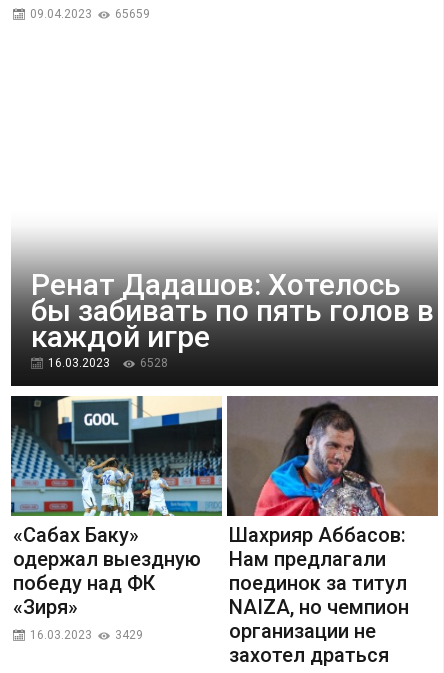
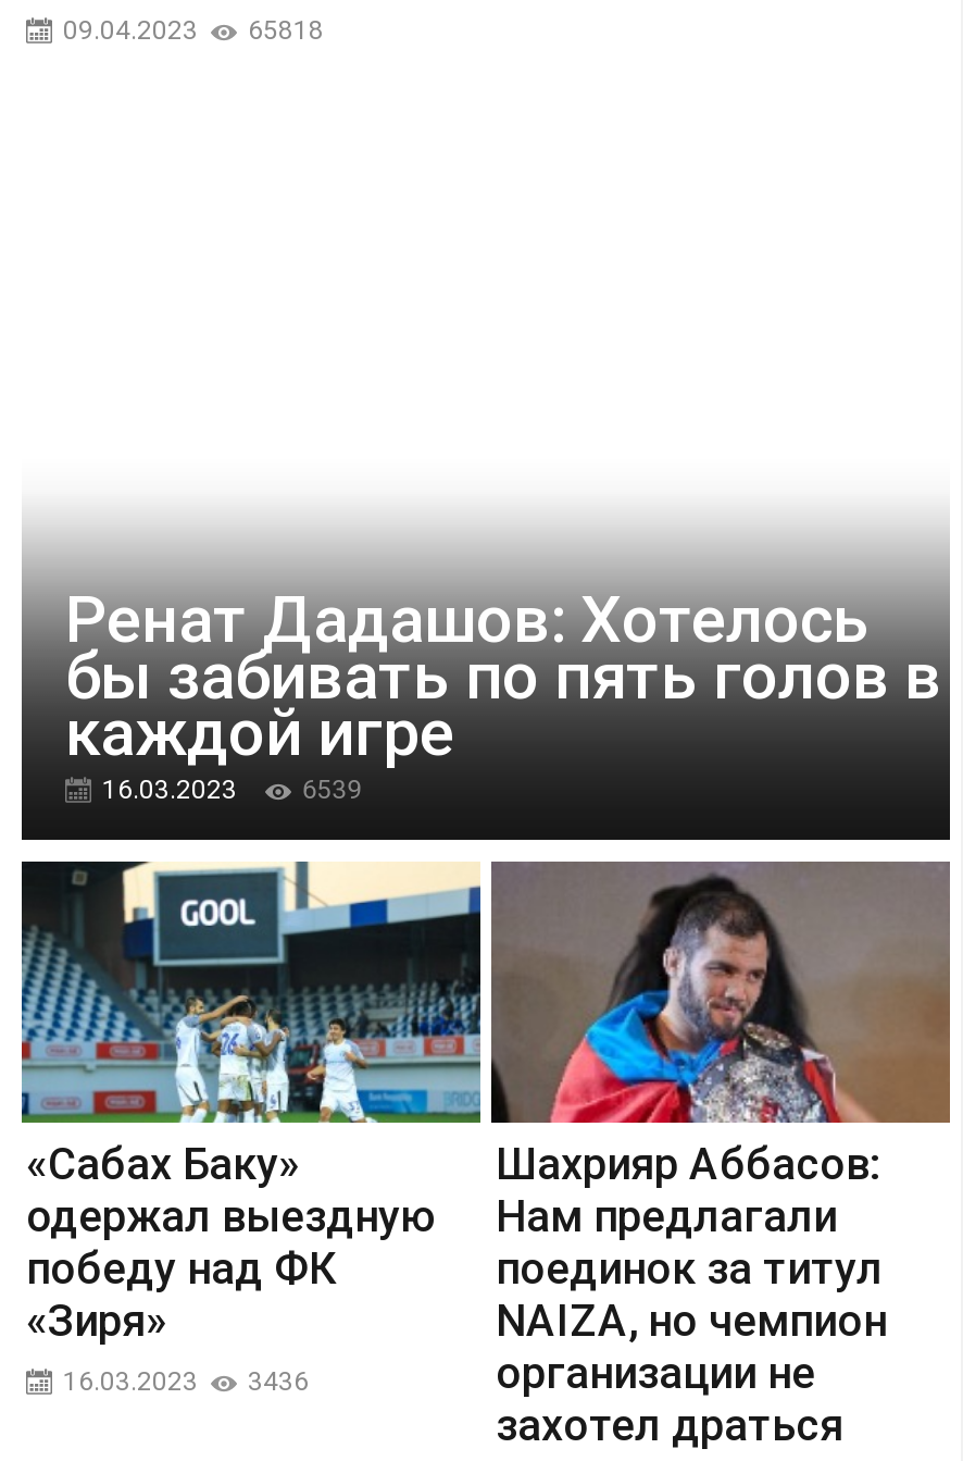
[30,7,150,21] 09.04.2023 65659 -> [63,15,324,45] 09.04.2023 65818
[140,356,168,370] 6528 -> [302,774,363,805] 6539
[30,628,143,642] 16.03.2023 3429 -> [63,1366,309,1396] 16.03.2023 3436

